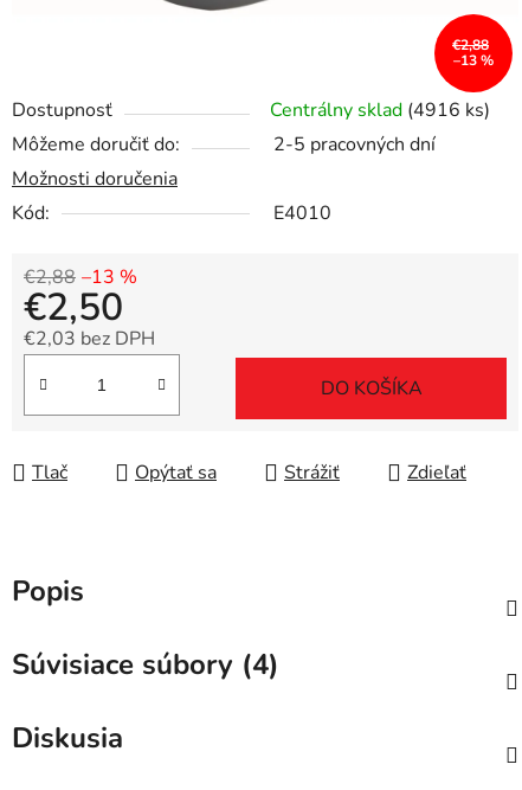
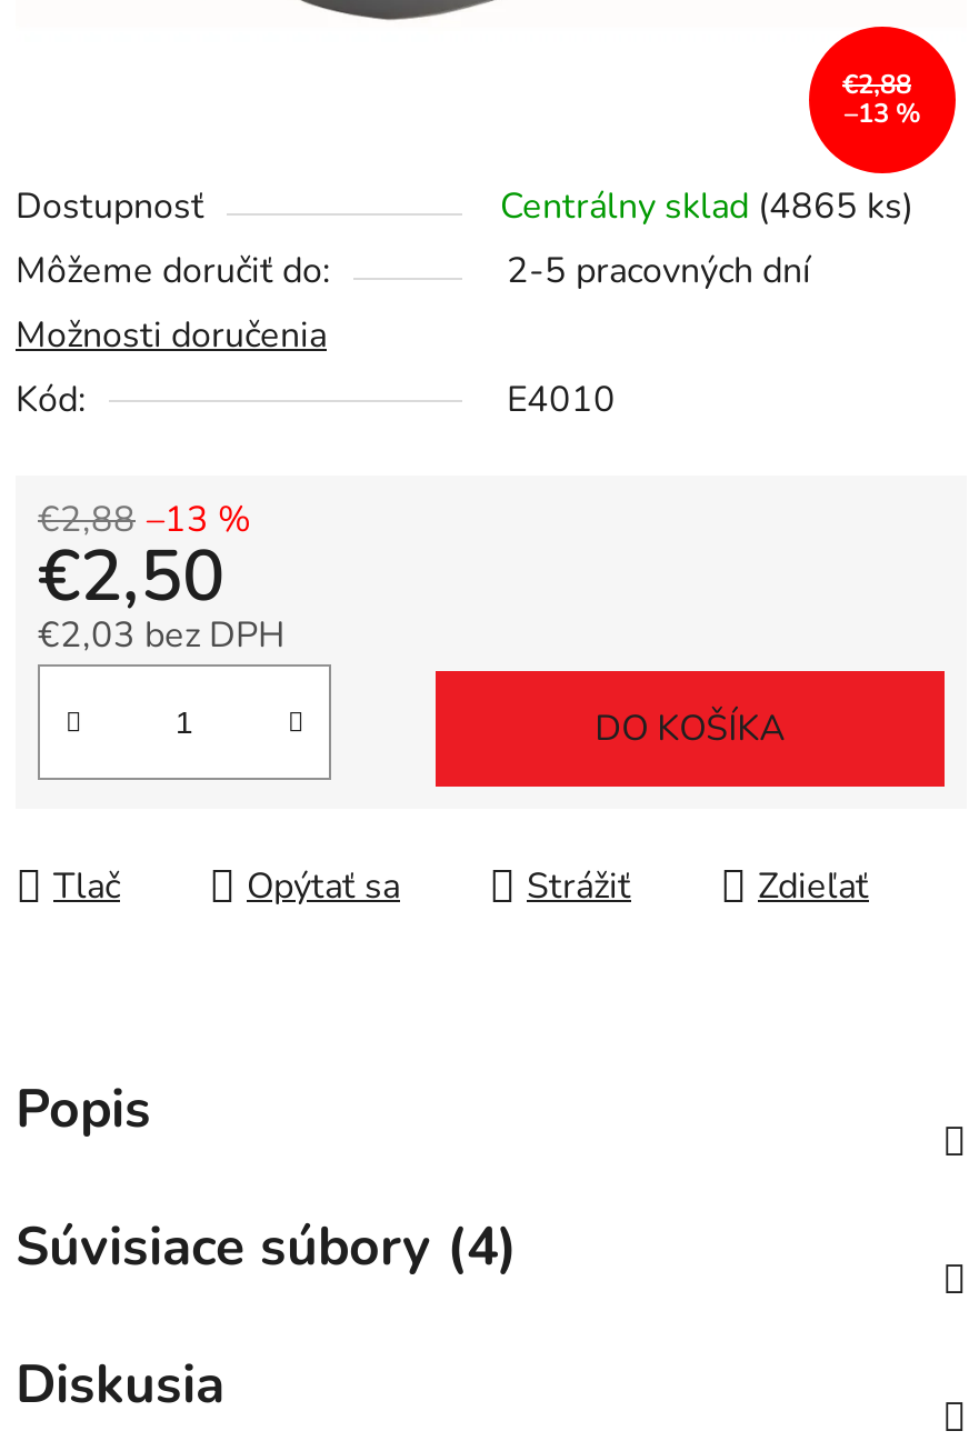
[270,97,490,123] Centrálny sklad (4916 ks) -> [500,183,913,232] Centrálny sklad (4865 ks)

